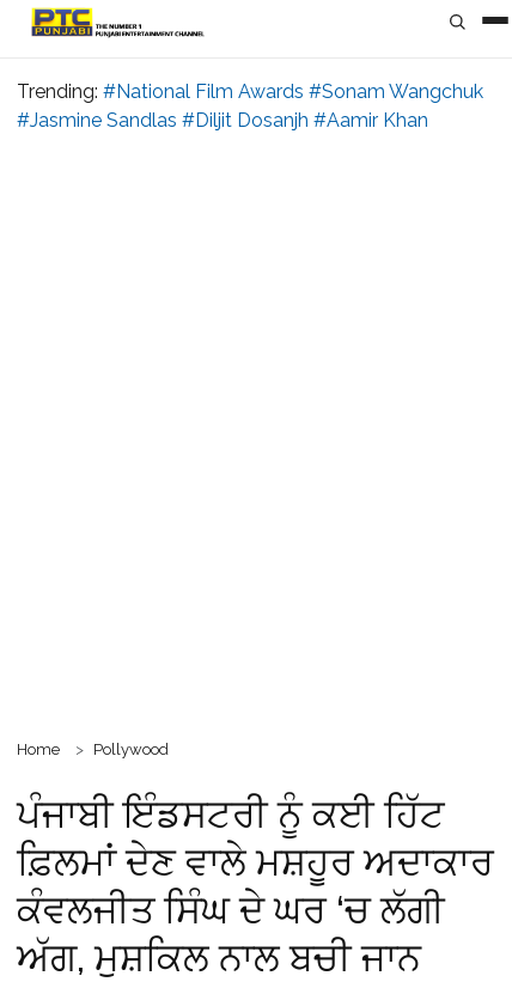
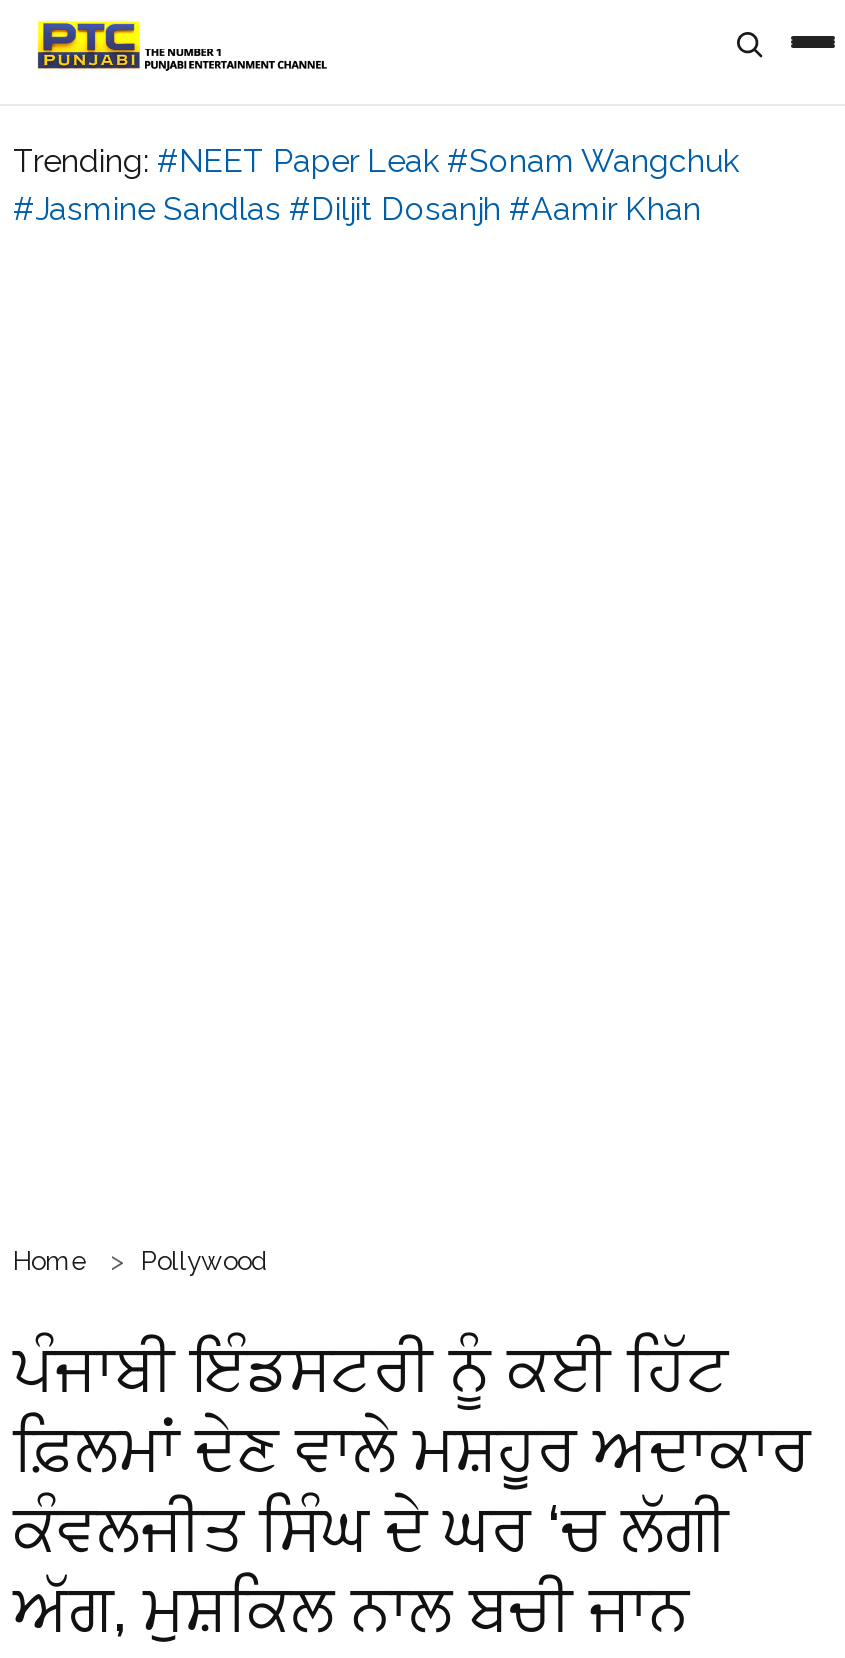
[17,80,483,103] Trending: #National Film Awards #Sonam Wangchuk -> [13,142,739,180] Trending: #NEET Paper Leak #Sonam Wangchuk

